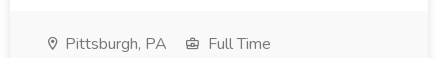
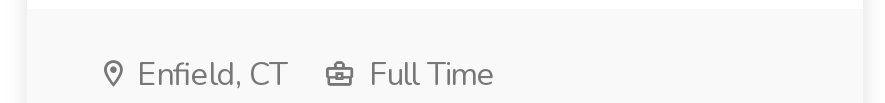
[61,33,167,55] Pittsburgh, PA -> [129,53,287,97] Enfield, CT

